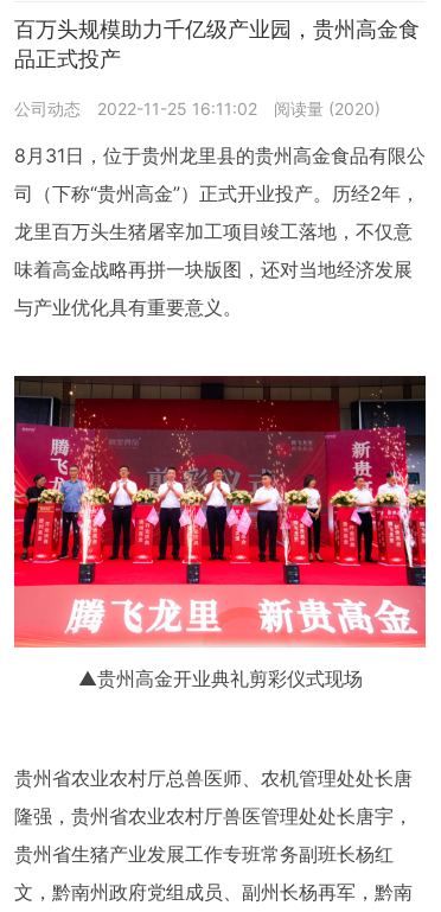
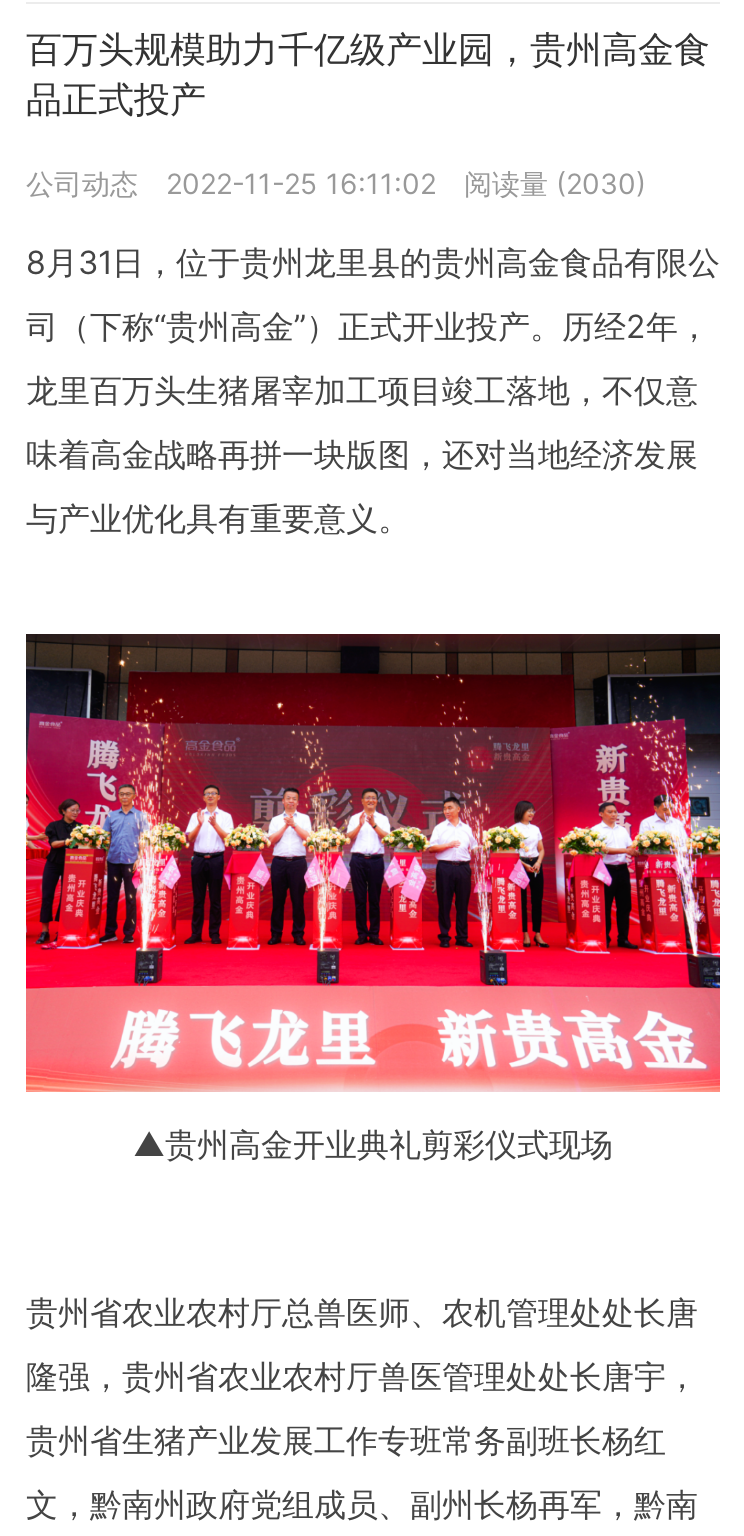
[14,98,381,119] 公司动态 2022-11-25 16:11:02 阅读量 (2020) -> [26,166,646,200] 公司动态 2022-11-25 16:11:02 阅读量 (2030)

